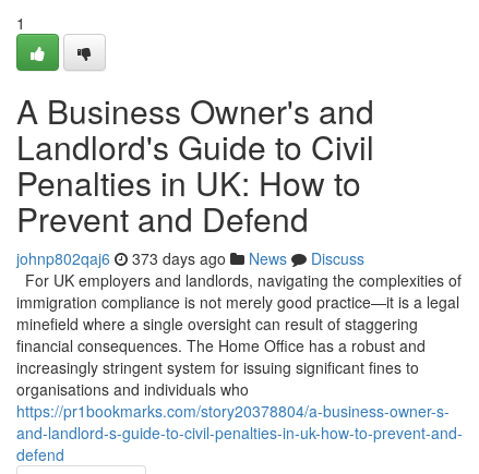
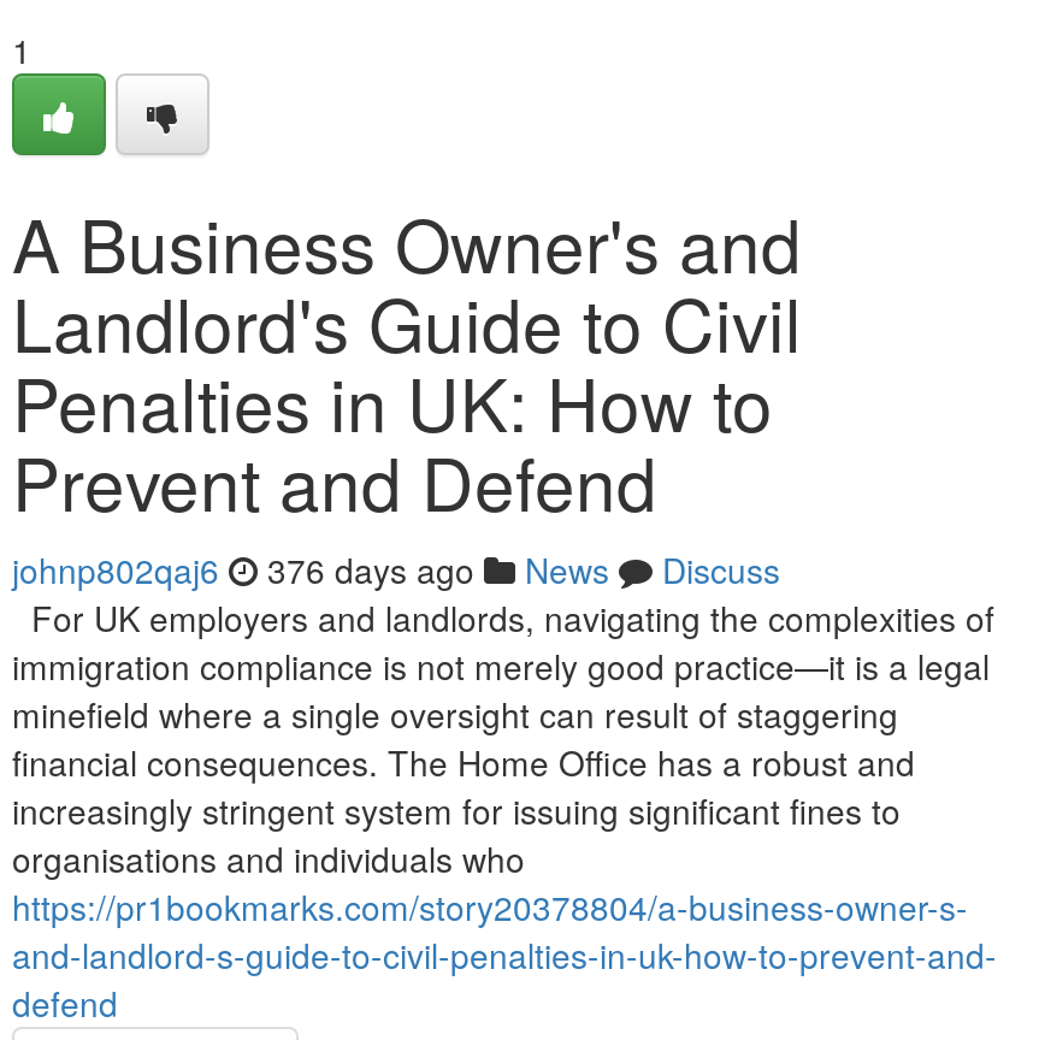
[16,247,364,269] johnp802qaj6 373 days ago News Discuss -> [12,545,780,593] johnp802qaj6 376 days ago News Discuss

